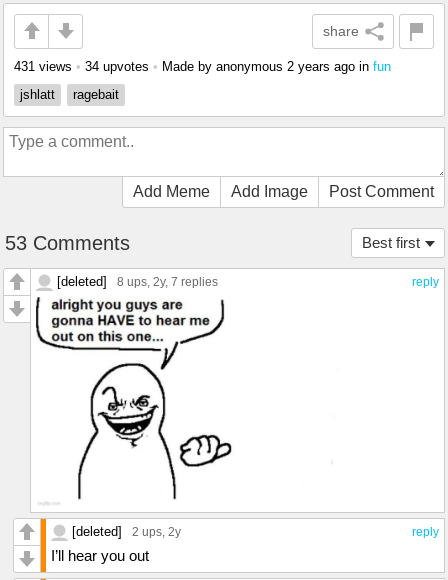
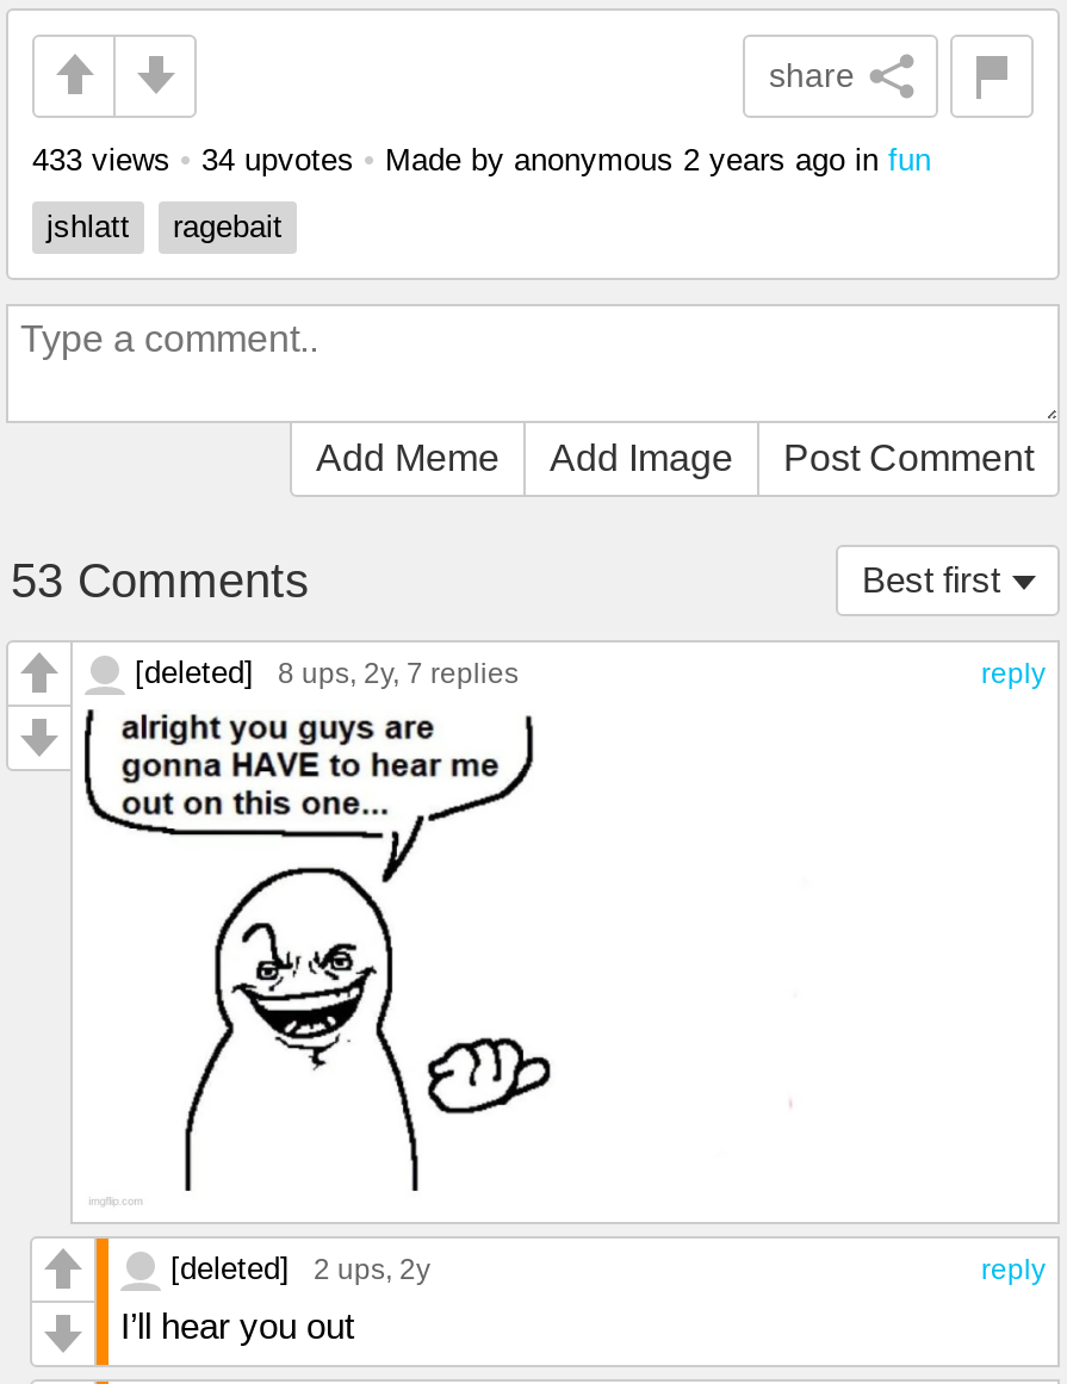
[14,59,391,74] 431 views • 34 upvotes • Made by anonymous 2 years ago in fun -> [32,141,931,177] 433 views • 34 upvotes • Made by anonymous 2 years ago in fun

